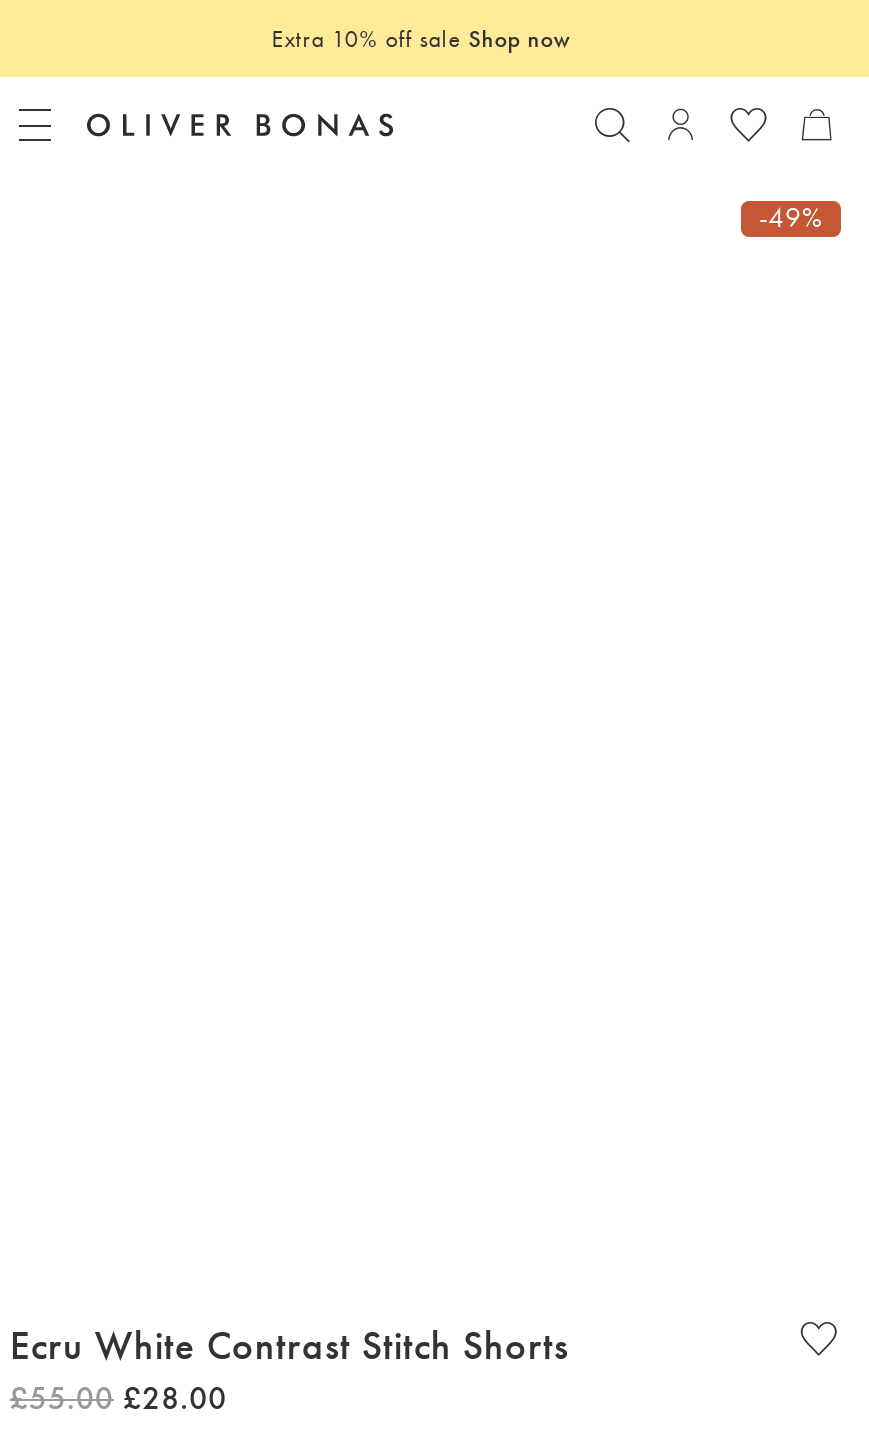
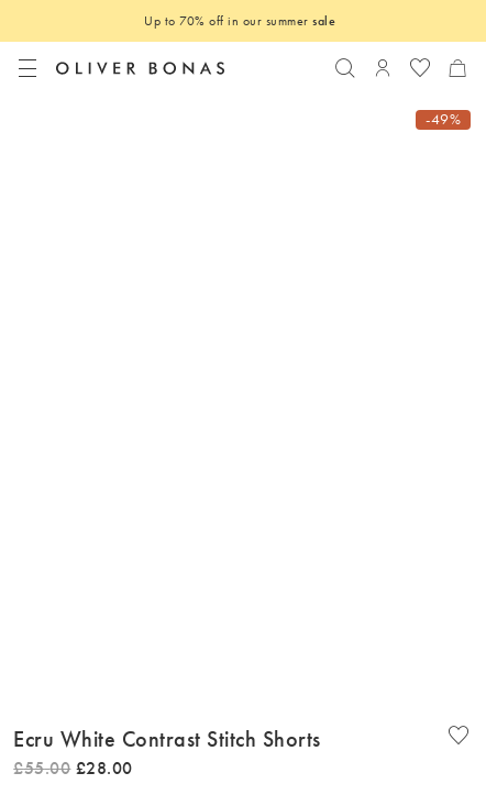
[271,22,571,54] Extra 10% off sale Shop now -> [144,12,335,29] Up to 70% off in our summer sale

